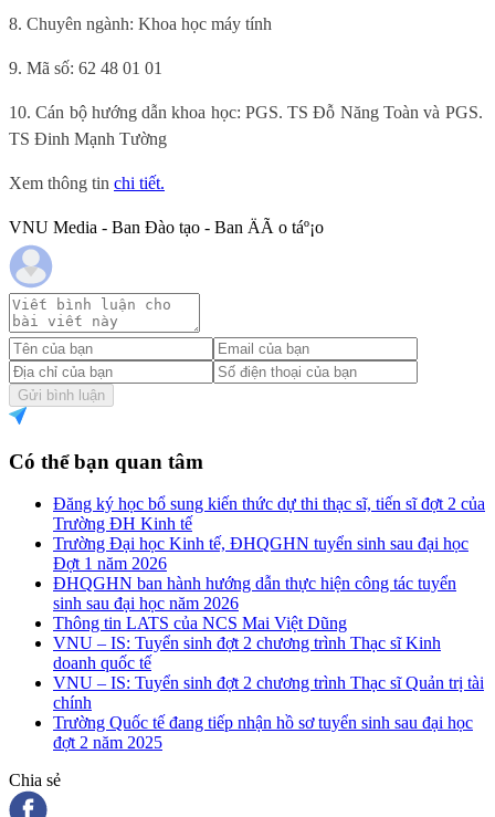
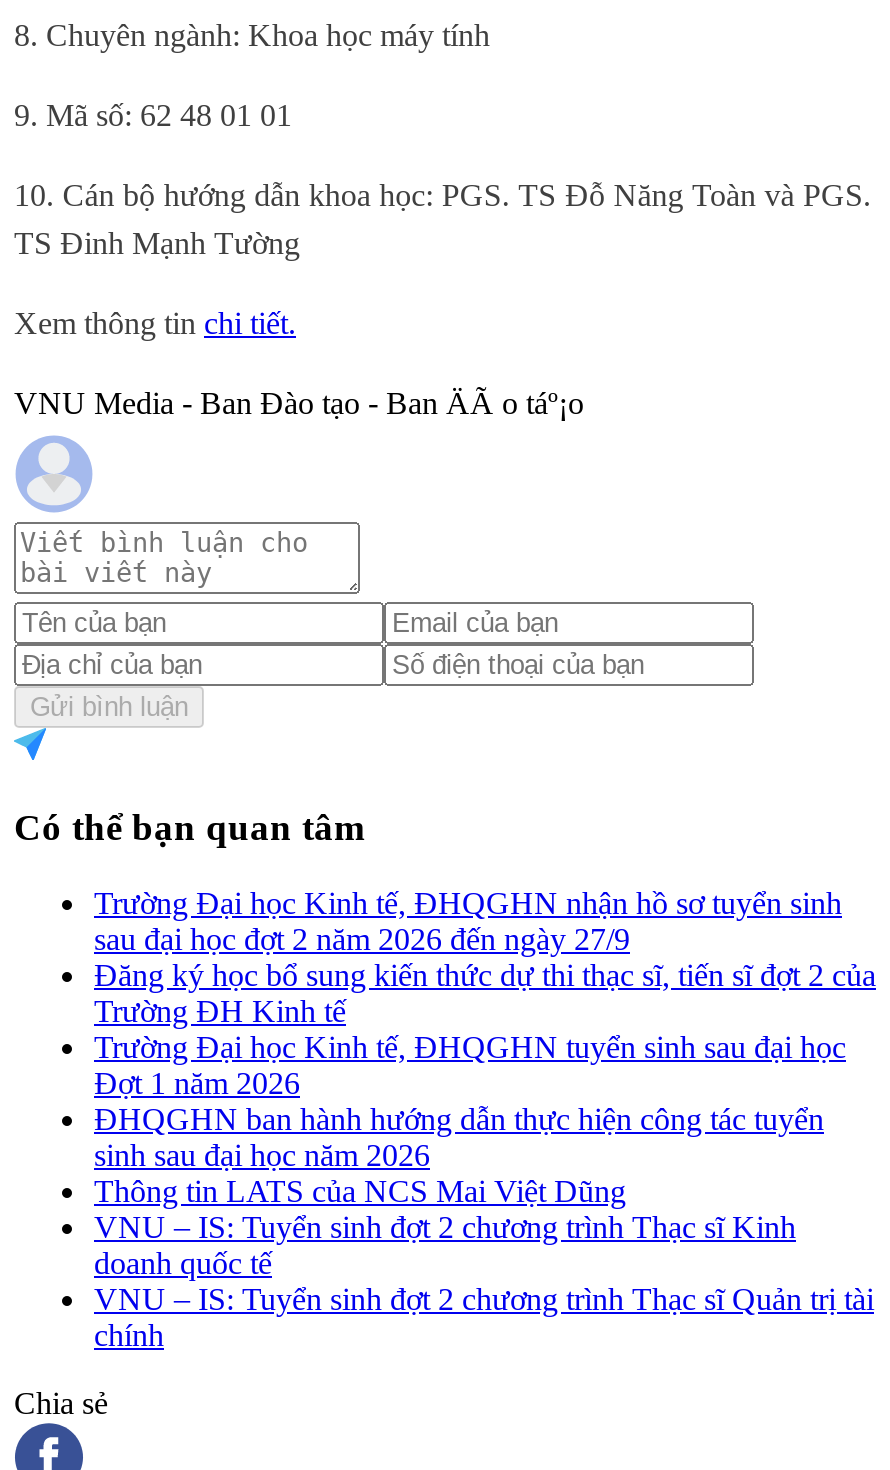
none -> [94,886,842,956] Trường Đại học Kinh tế, ĐHQGHN nhận hồ sơ tuyển sinh | sau đại học đợt 2 năm 2026 đến ngày 27/9
moved [53,494,485,712] -> [94,958,876,1352]: Đăng ký học bổ sung kiến thức dự thi thạc sĩ, tiến sĩ đợt 2 của | Trường ĐH Kinh tế | Trường Đại học Kinh tế, ĐHQGHN tuyển sinh sau đại học | ... | VNU – IS: Tuyển sinh đợt 2 chương trình Thạc sĩ Quản trị tài | chính
[53,713,473,752] Trường Quốc tế đang tiếp nhận hồ sơ tuyển sinh sau đại học | đợt 2 năm 2025 -> none

